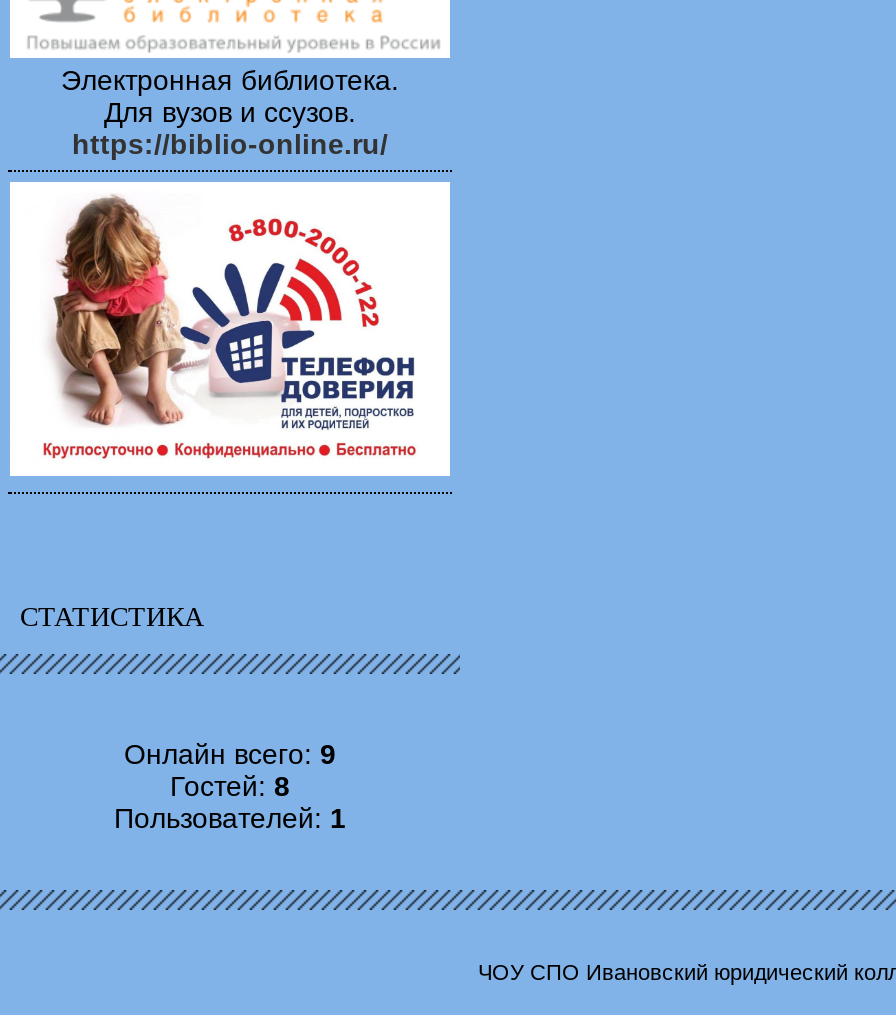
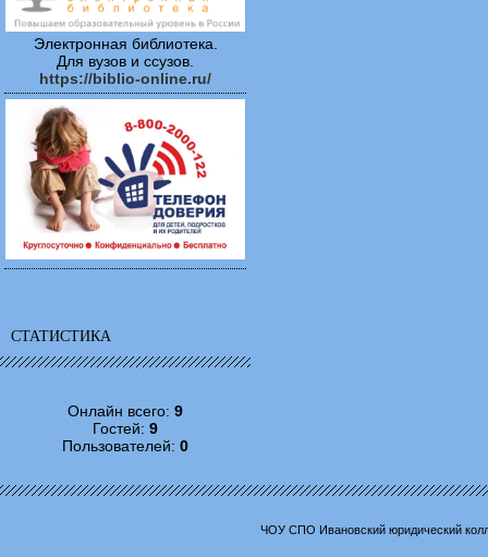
[170,770,290,802] Гостей: 8 -> [93,420,158,437] Гостей: 9
[114,802,346,834] Пользователей: 1 -> [62,437,188,455] Пользователей: 0

